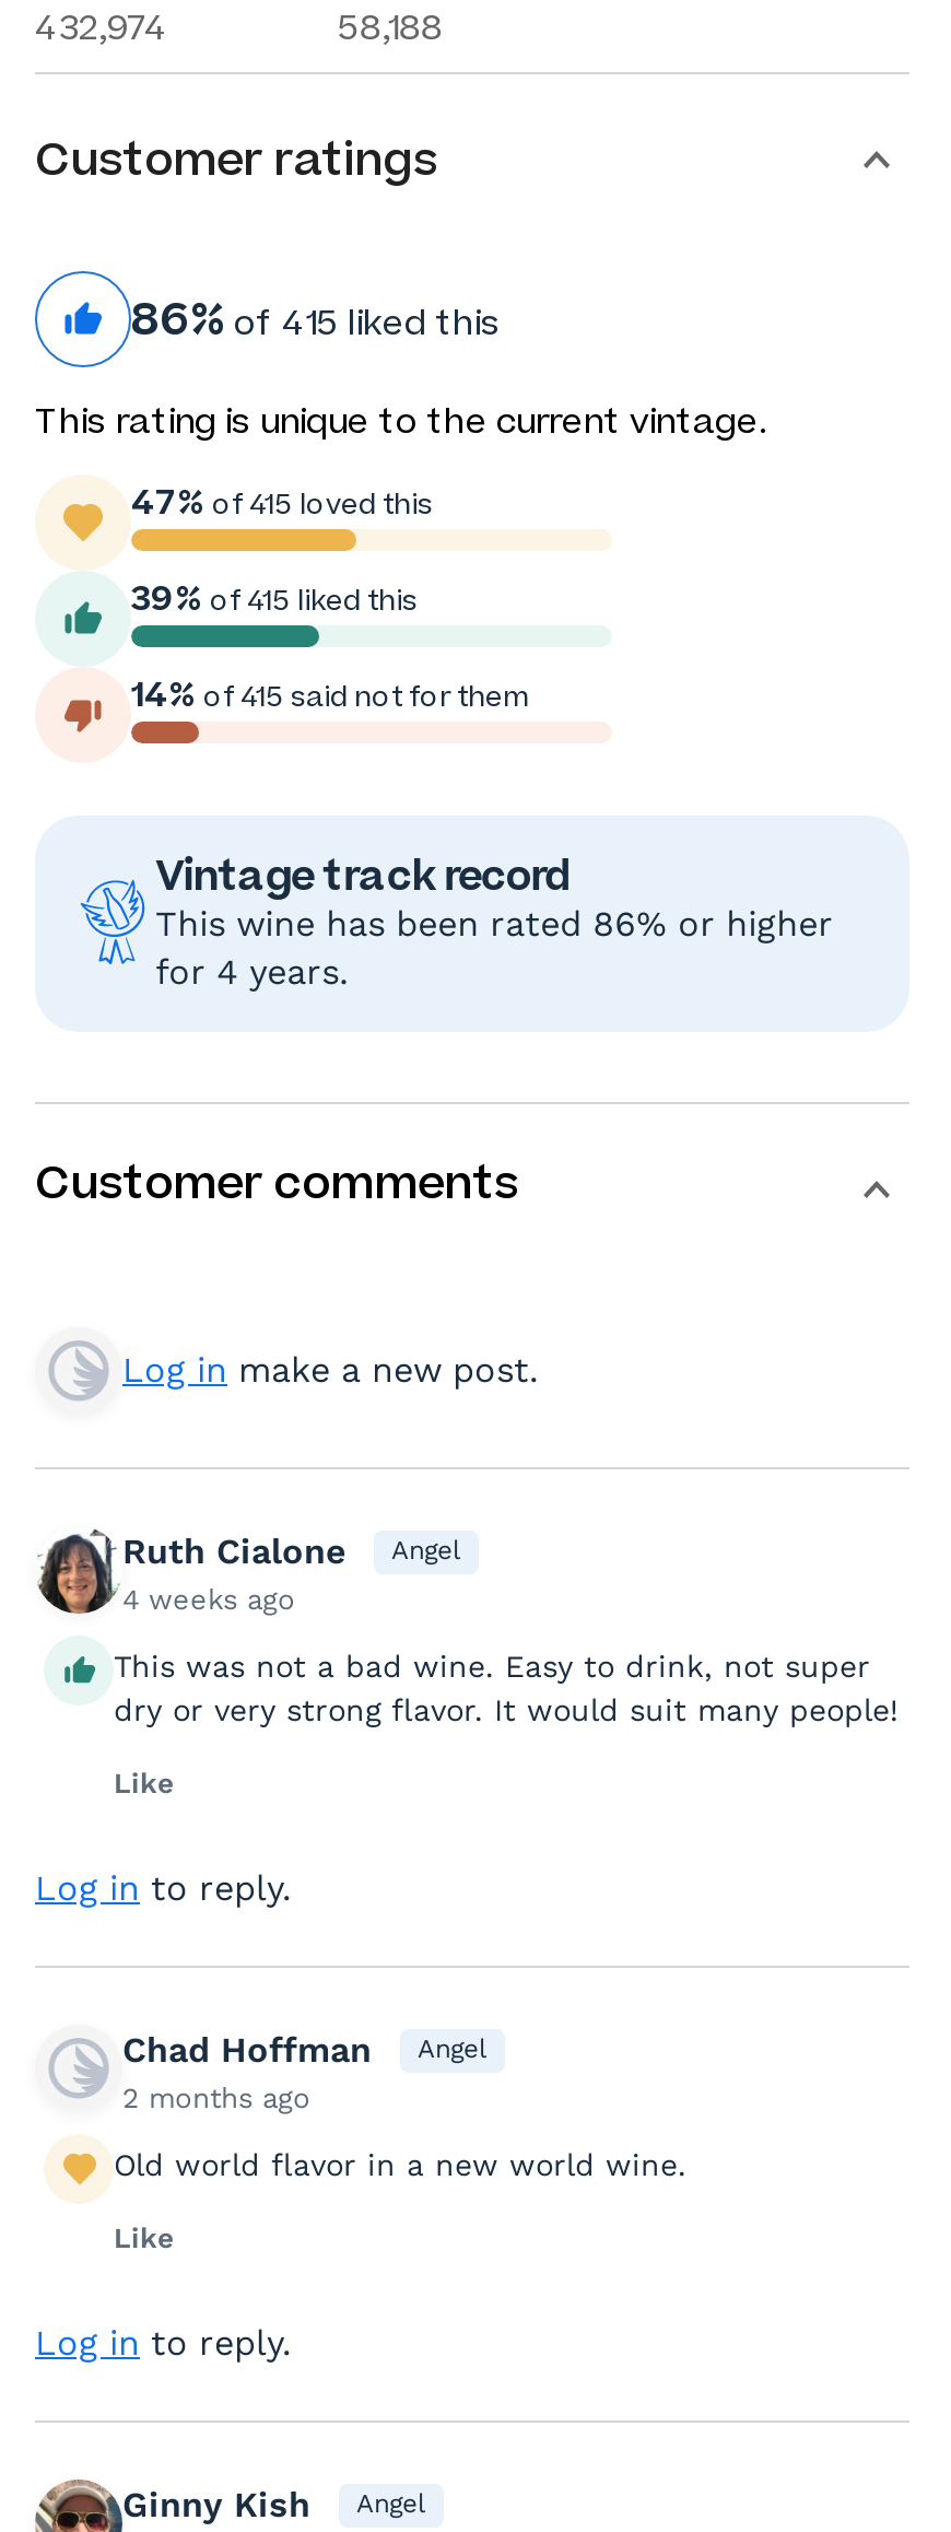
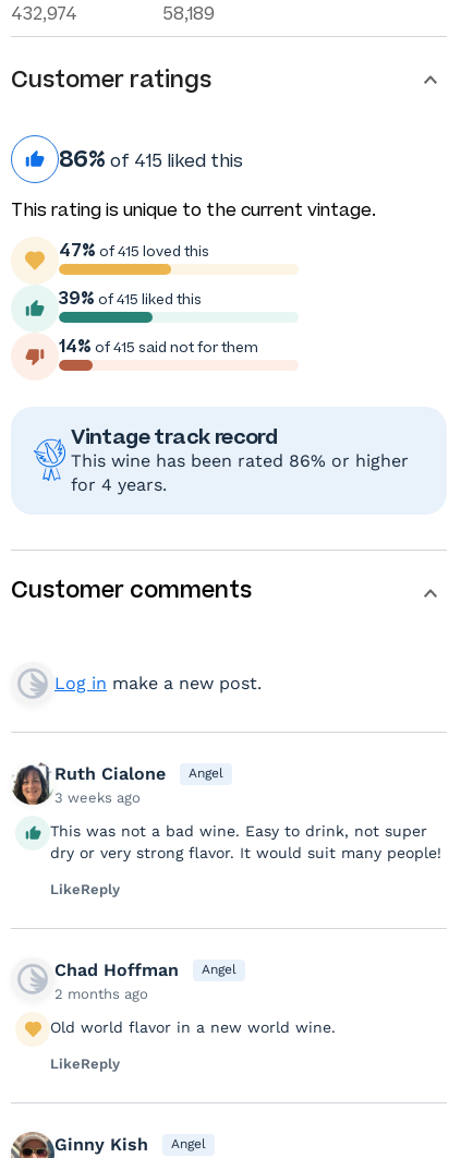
[338,6,443,48] 58,188 -> [162,3,214,24] 58,189
[122,1583,295,1616] 4 weeks ago -> [54,789,141,806] 3 weeks ago
[35,1766,291,1909] Like | Log in to reply. -> [50,881,120,897] LikeReply
[35,2221,291,2363] Like | Log in to reply. -> [50,1055,120,1072] LikeReply

